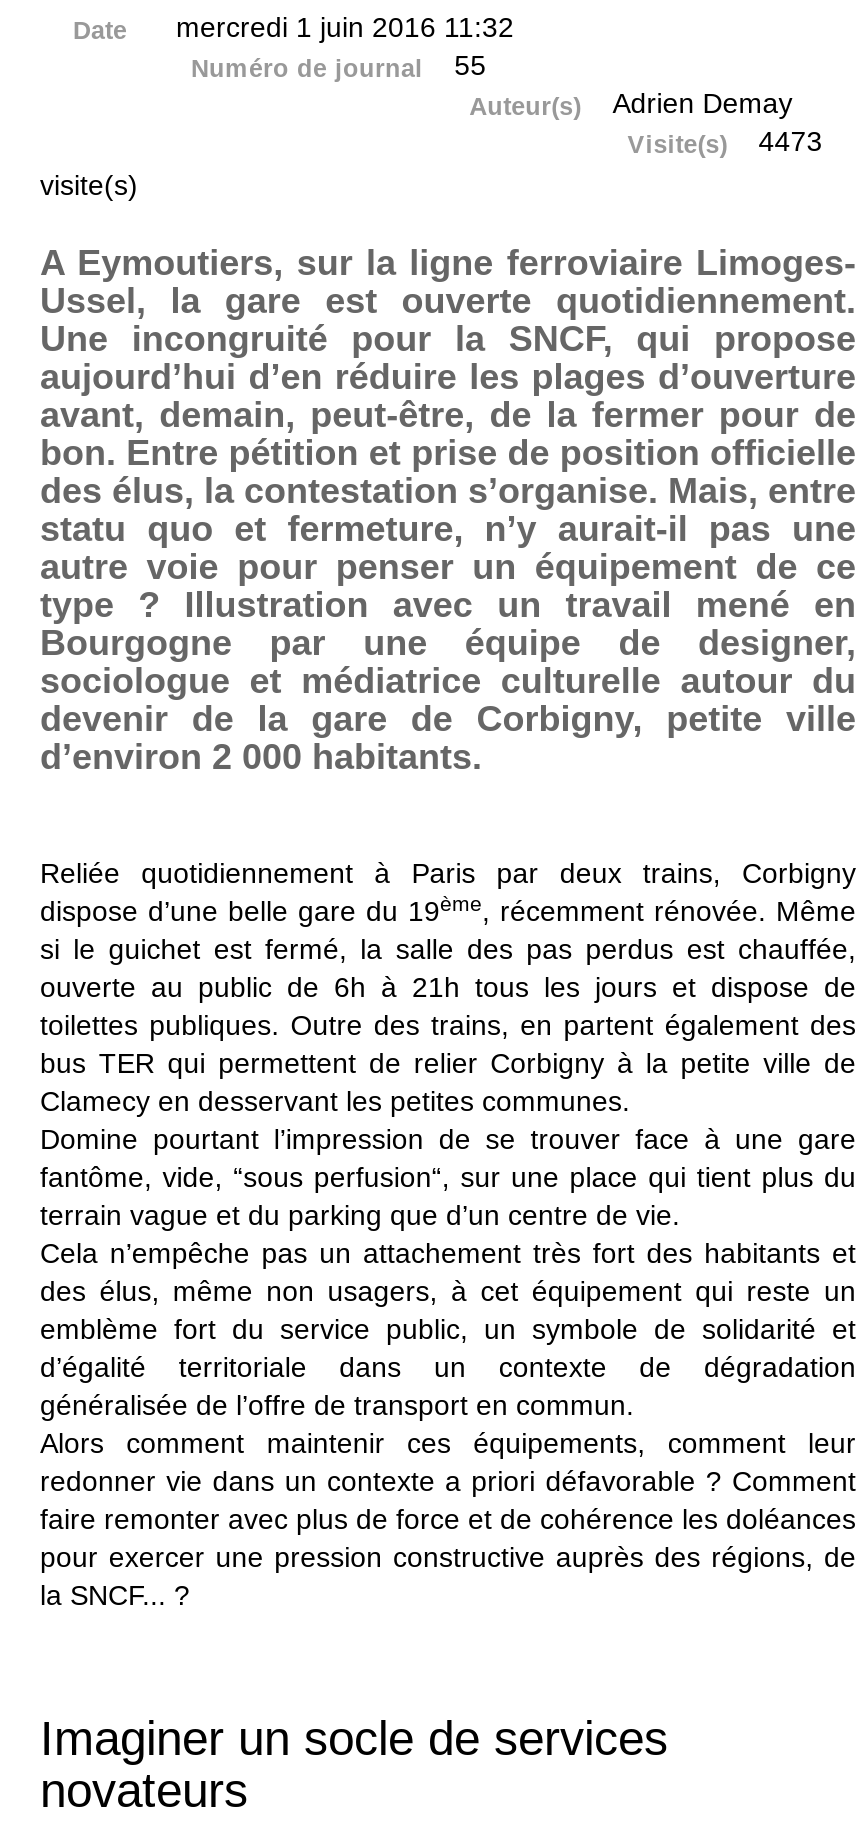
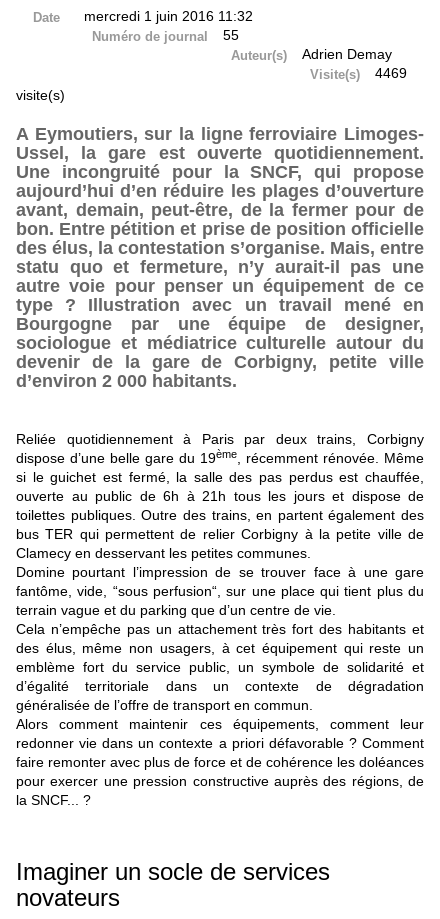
[627,125,823,158] Visite(s) 4473 -> [310,65,407,81] Visite(s) 4469

